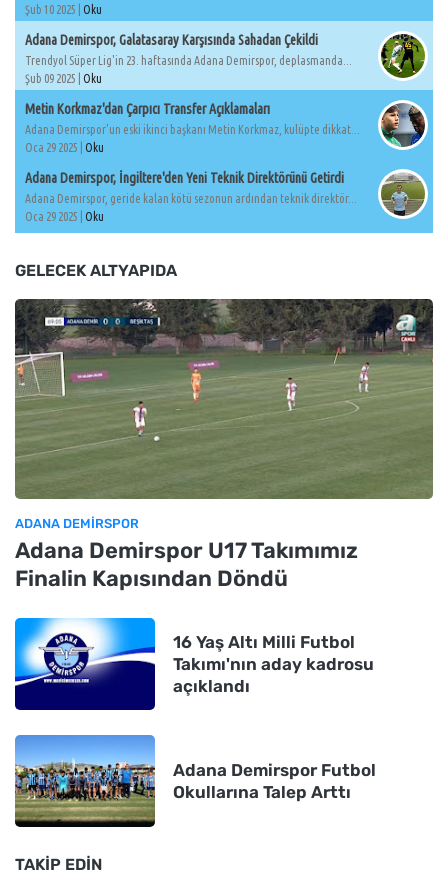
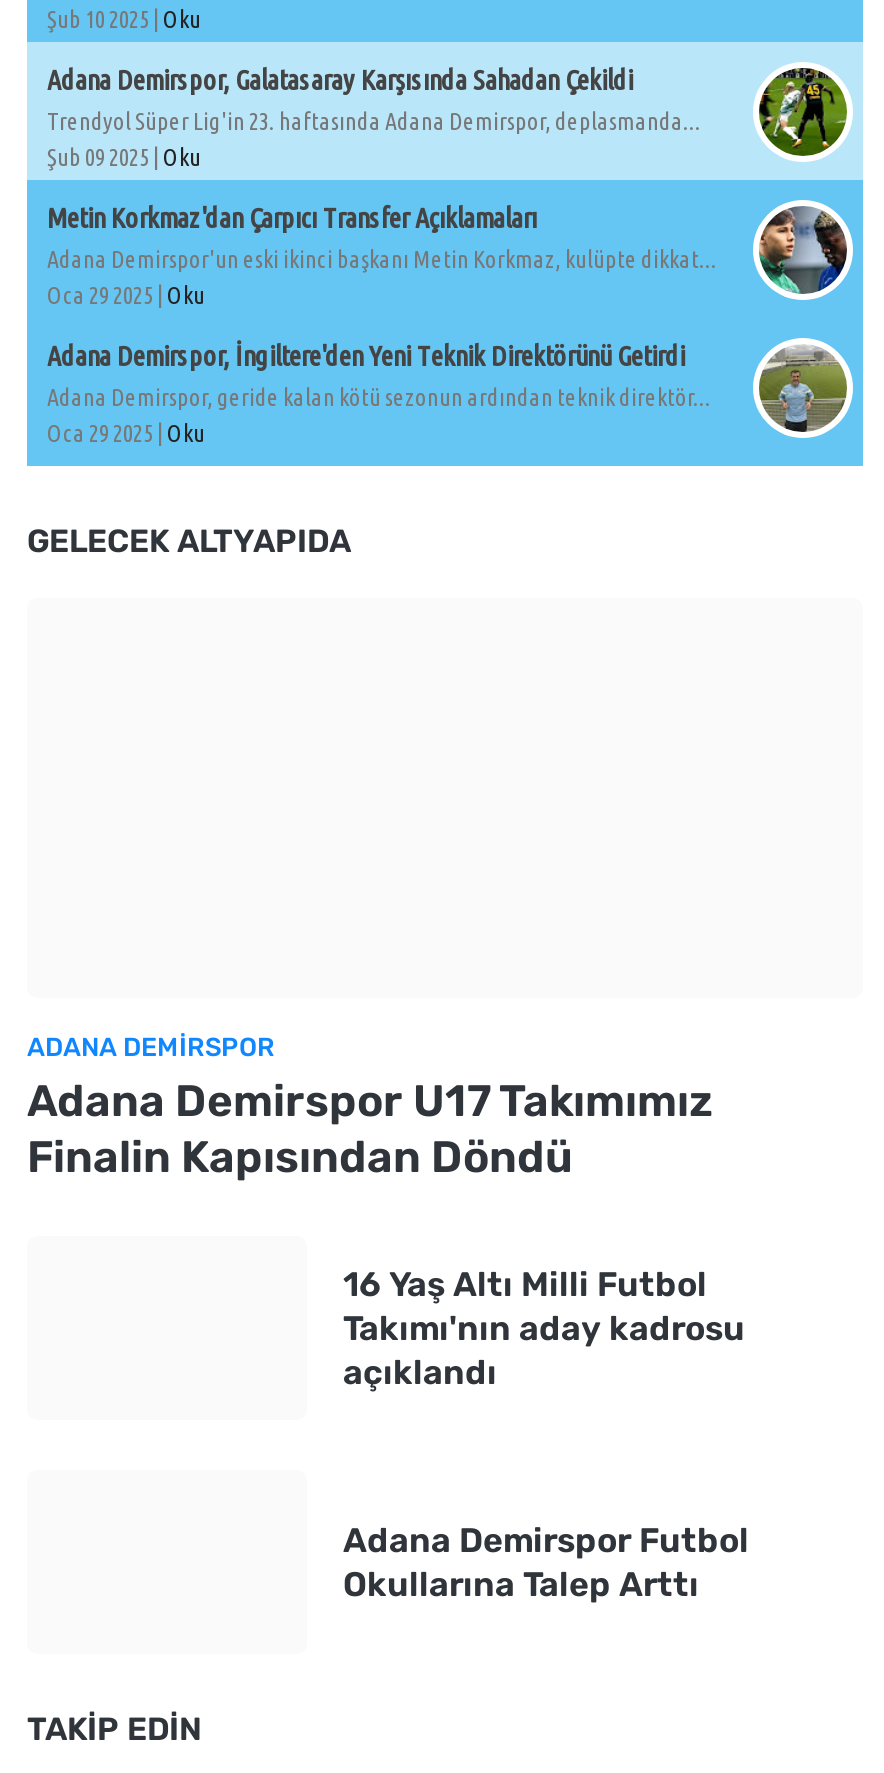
[14,298,434,500] [image] -> none
[14,617,156,711] [image] -> none
[14,734,156,828] [image] -> none

